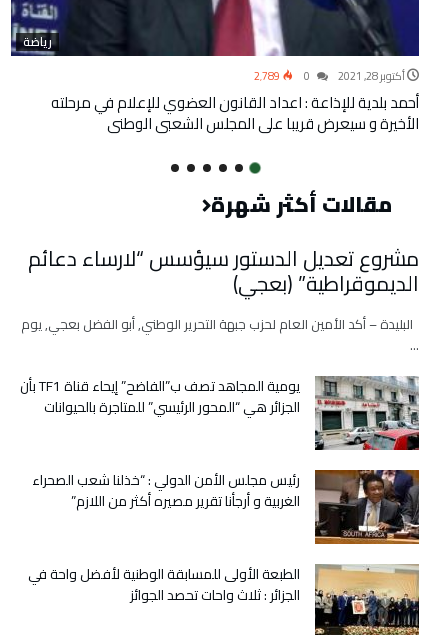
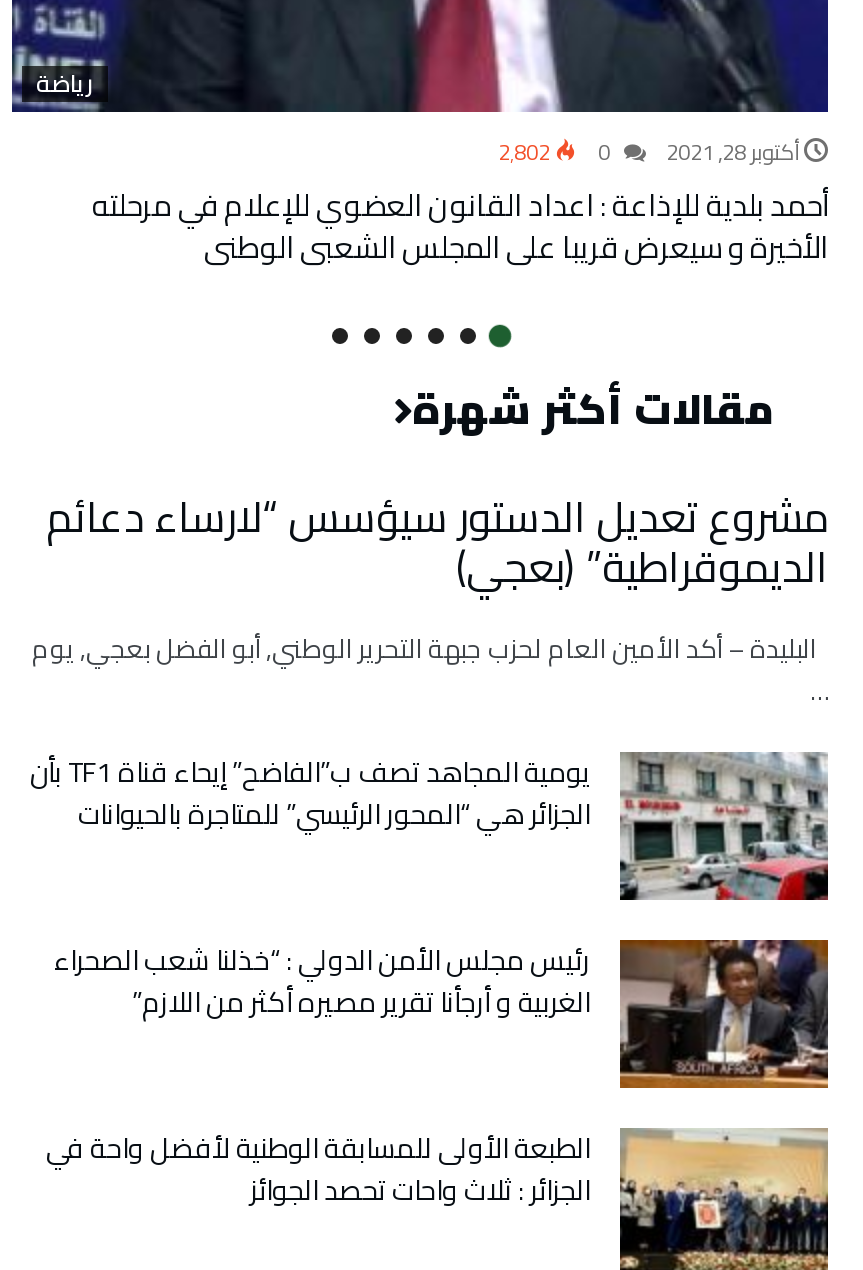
[254,66,280,86] 2٬789 -> [498,133,550,173] 2٬802

